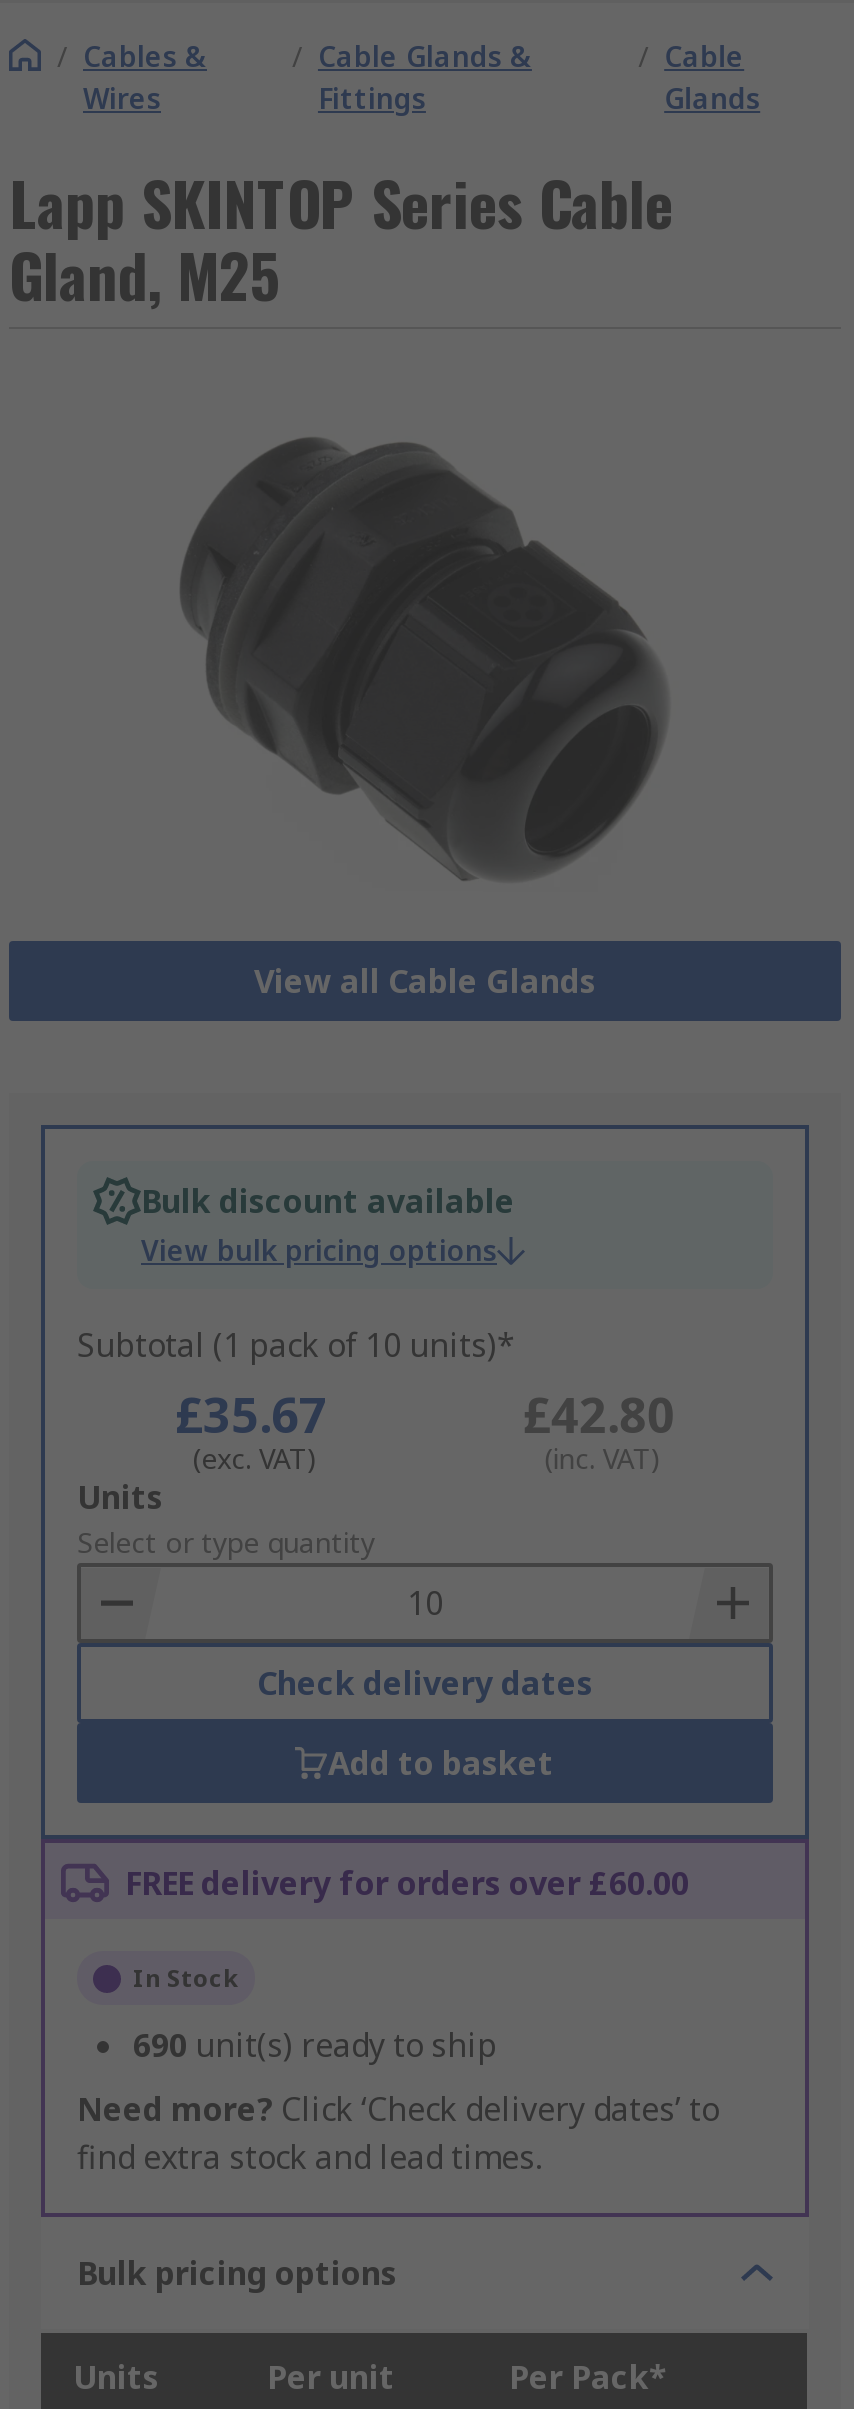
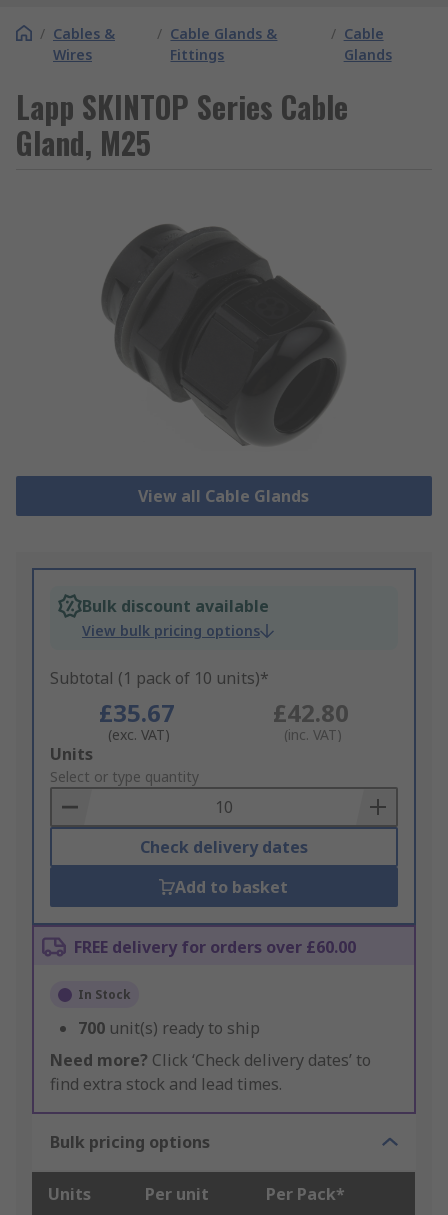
[133,2024,497,2068] 690 unit(s) ready to ship -> [78,1017,260,1039] 700 unit(s) ready to ship

